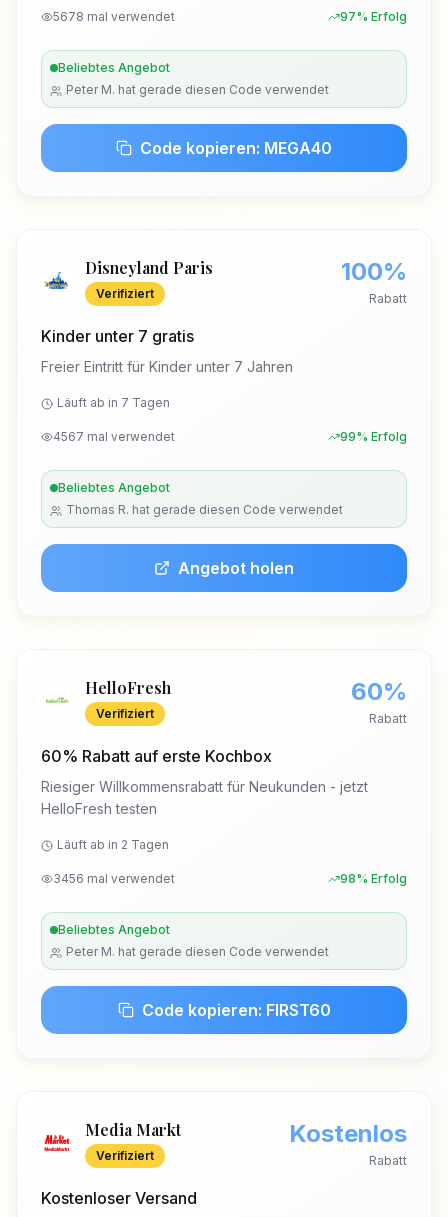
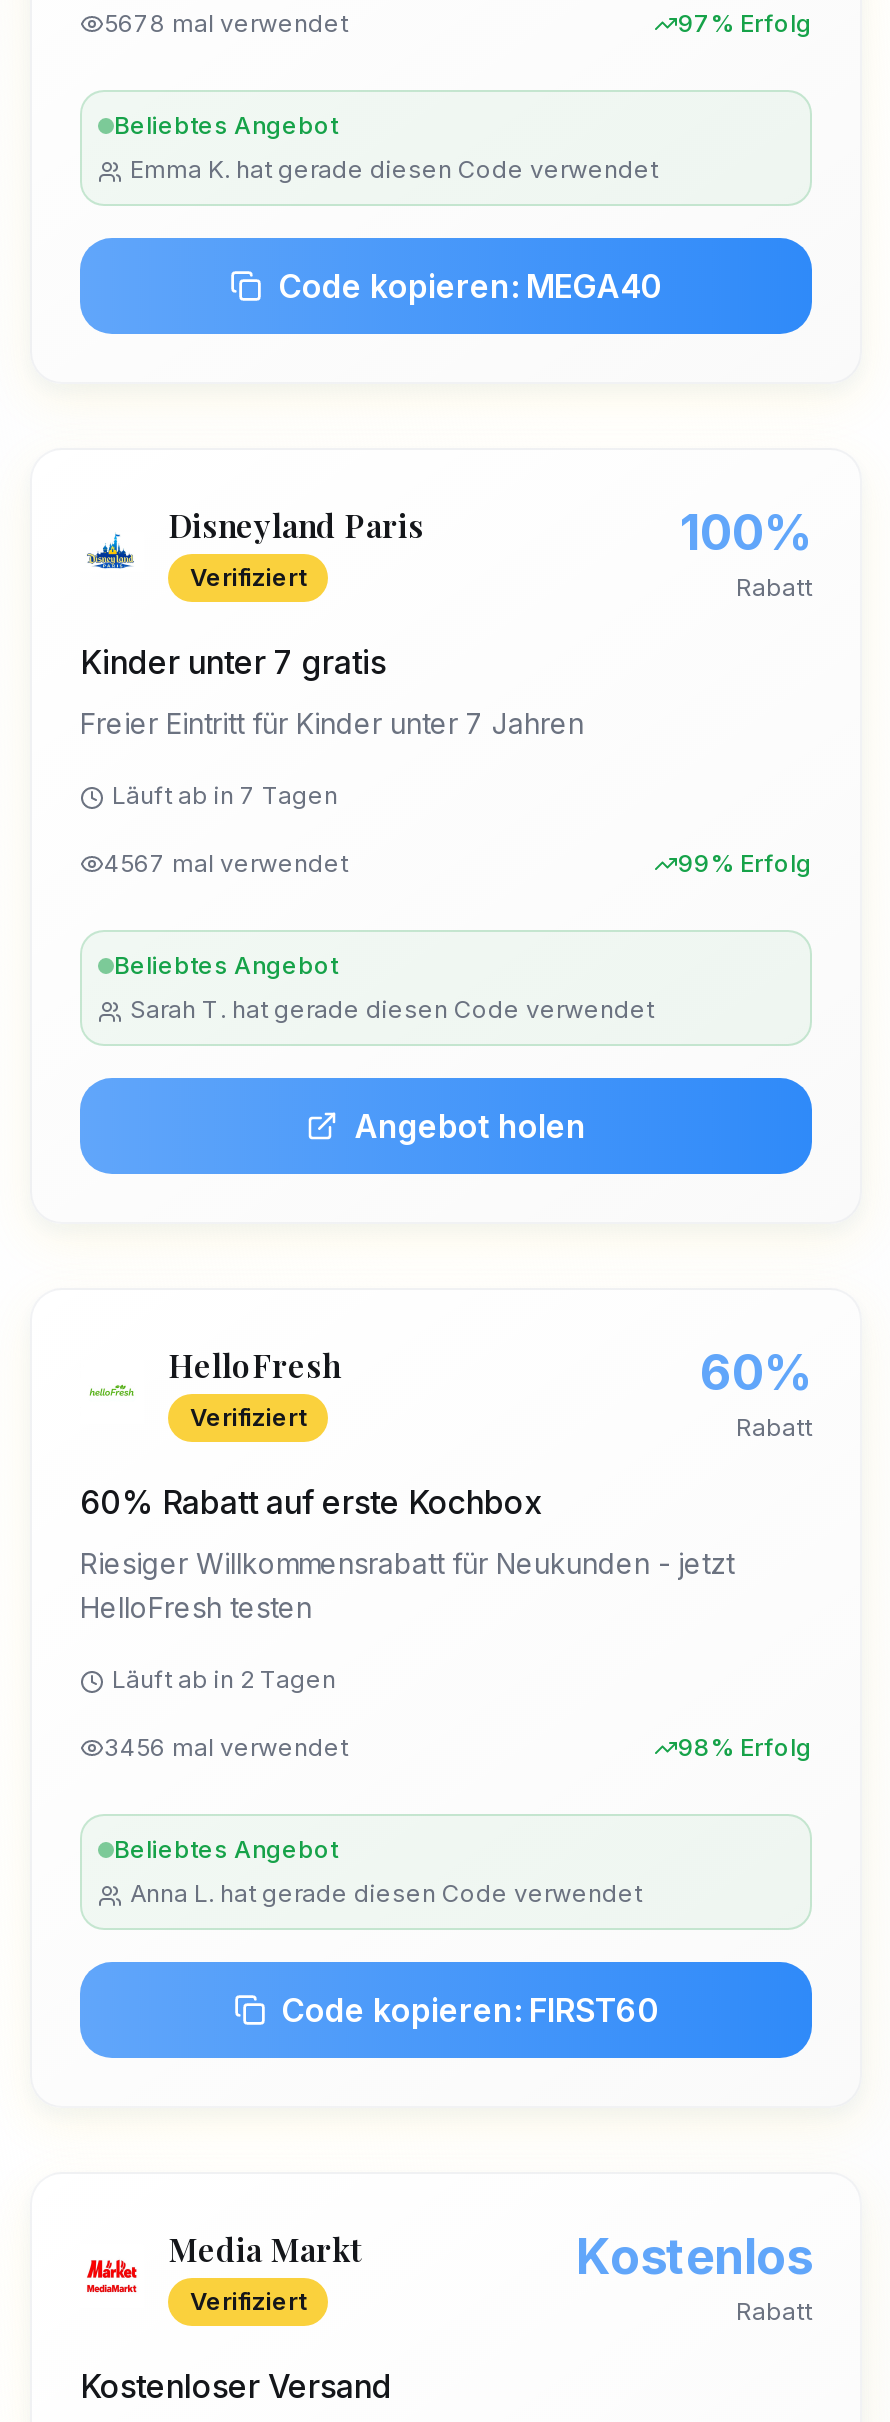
[66,82,329,97] Peter M. hat gerade diesen Code verwendet -> [130,154,658,184] Emma K. hat gerade diesen Code verwendet
[66,502,343,517] Thomas R. hat gerade diesen Code verwendet -> [130,994,654,1024] Sarah T. hat gerade diesen Code verwendet
[66,944,329,959] Peter M. hat gerade diesen Code verwendet -> [130,1878,642,1908] Anna L. hat gerade diesen Code verwendet

